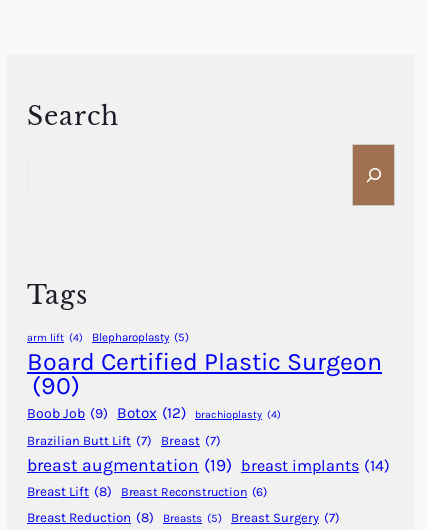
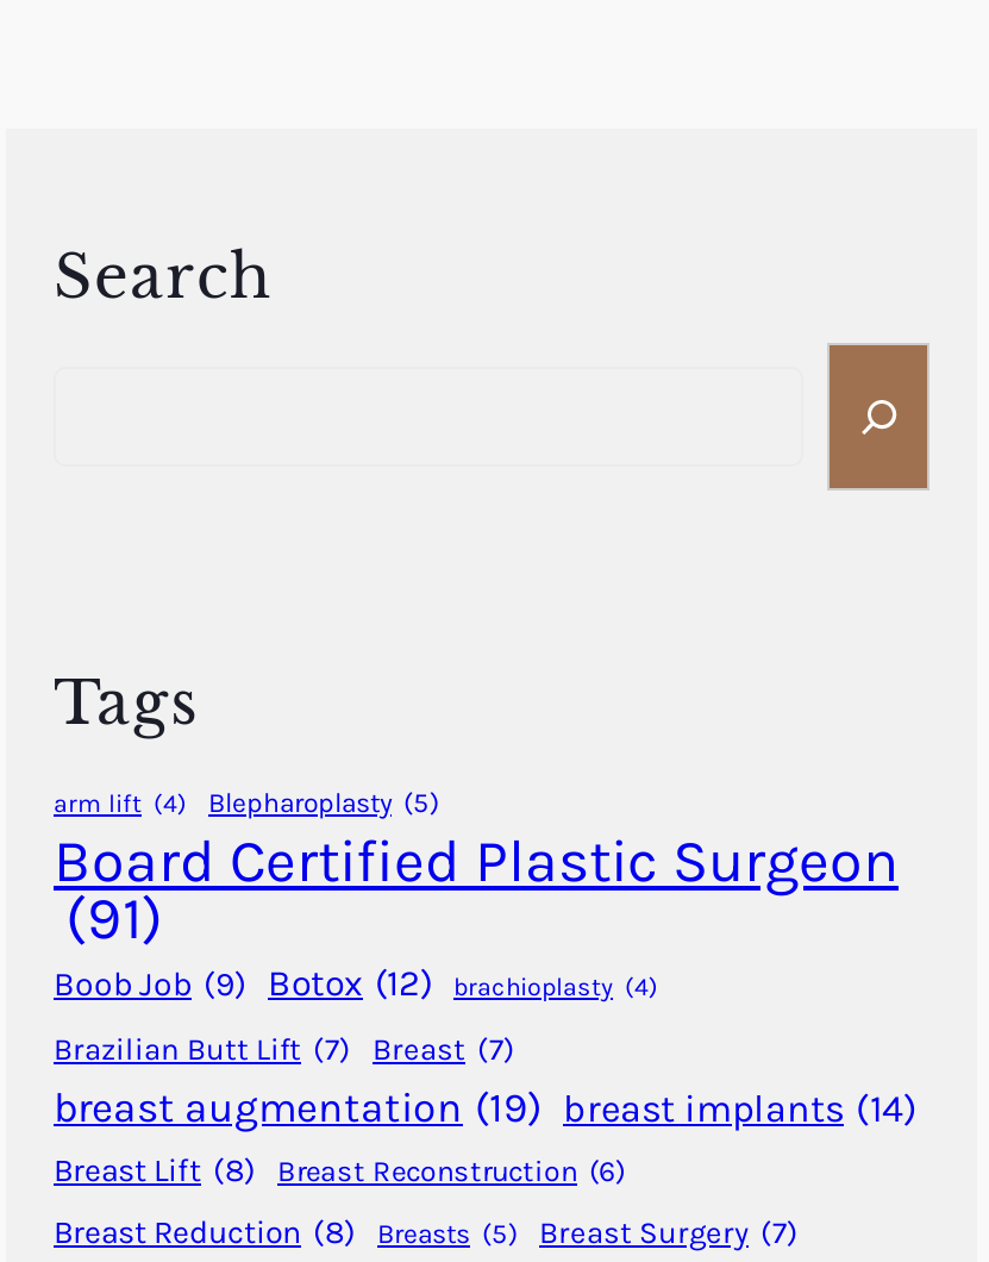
[32,371,80,400] (90) -> [65,884,163,953] (91)

